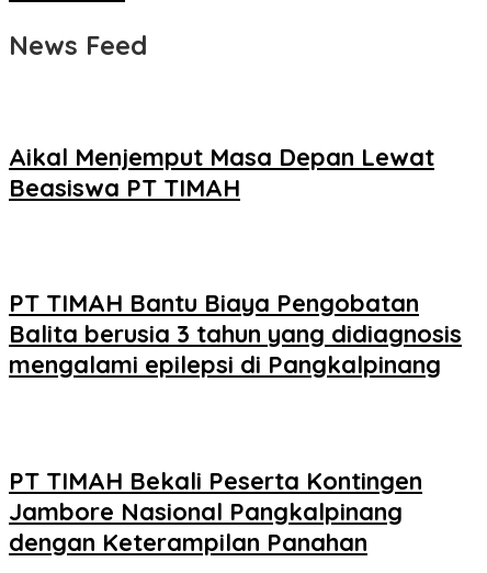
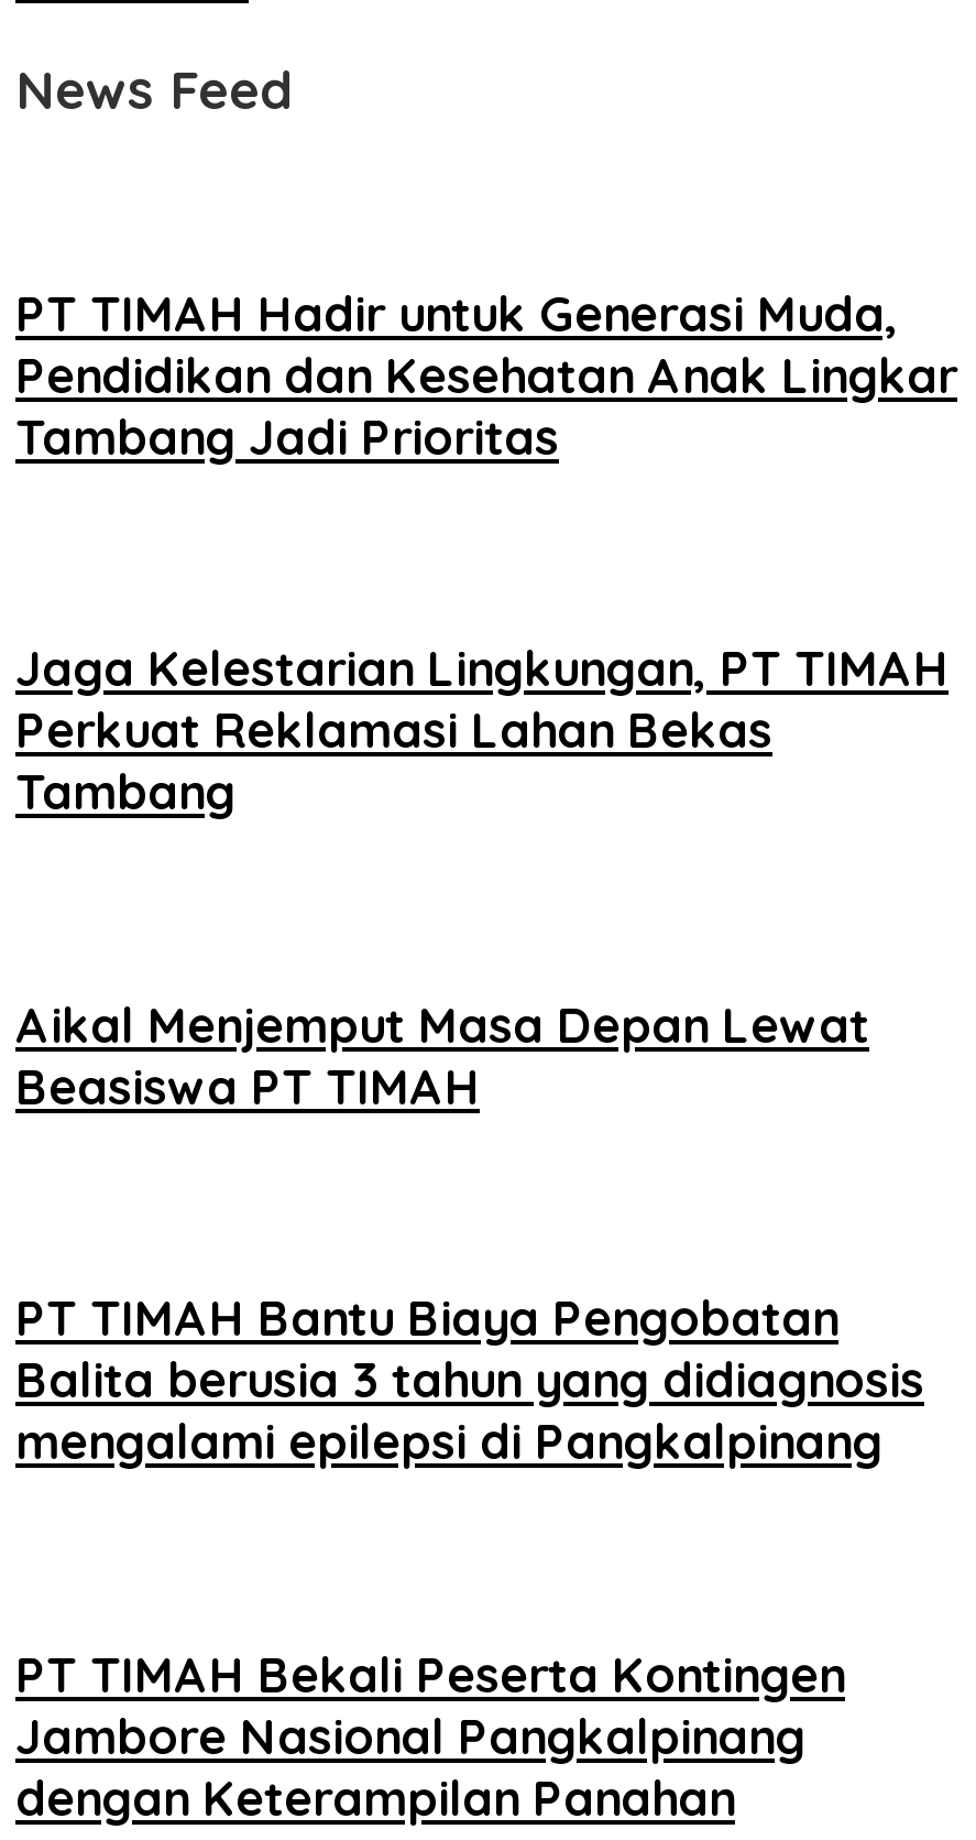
none -> [15,282,957,467] PT TIMAH Hadir untuk Generasi Muda, | Pendidikan dan Kesehatan Anak Lingkar | Tambang Jadi Prioritas
none -> [15,638,948,823] Jaga Kelestarian Lingkungan, PT TIMAH | Perkuat Reklamasi Lahan Bekas | Tambang

